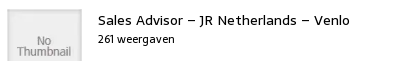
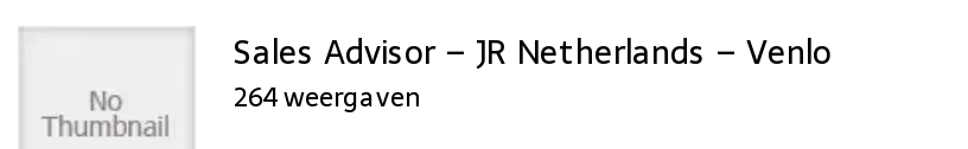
[98,30,175,48] 261 weergaven -> [234,75,421,117] 264 weergaven

